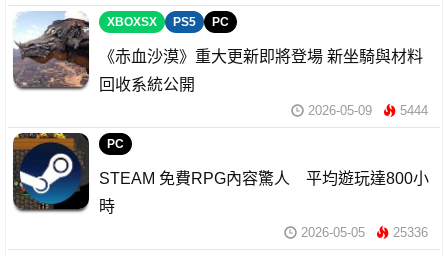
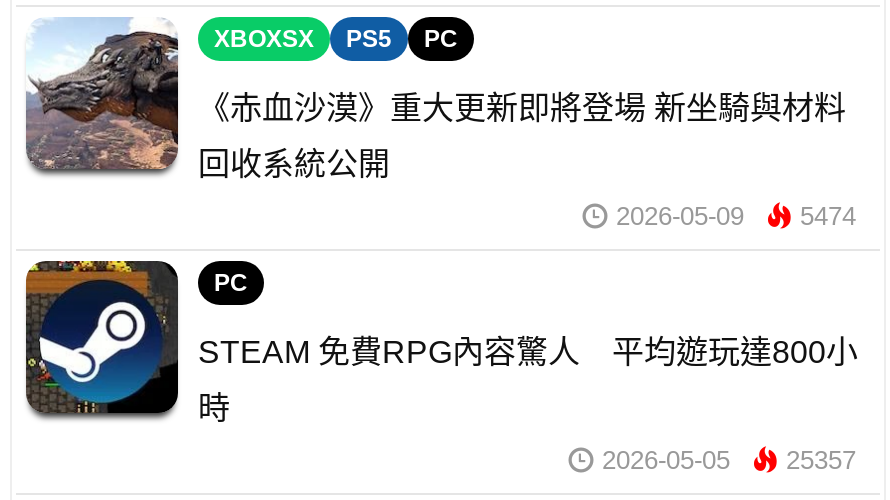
[308,103,428,118] 2026-05-09 5444 -> [616,200,856,230] 2026-05-09 5474
[301,225,428,240] 2026-05-05 25336 -> [602,444,856,474] 2026-05-05 25357

